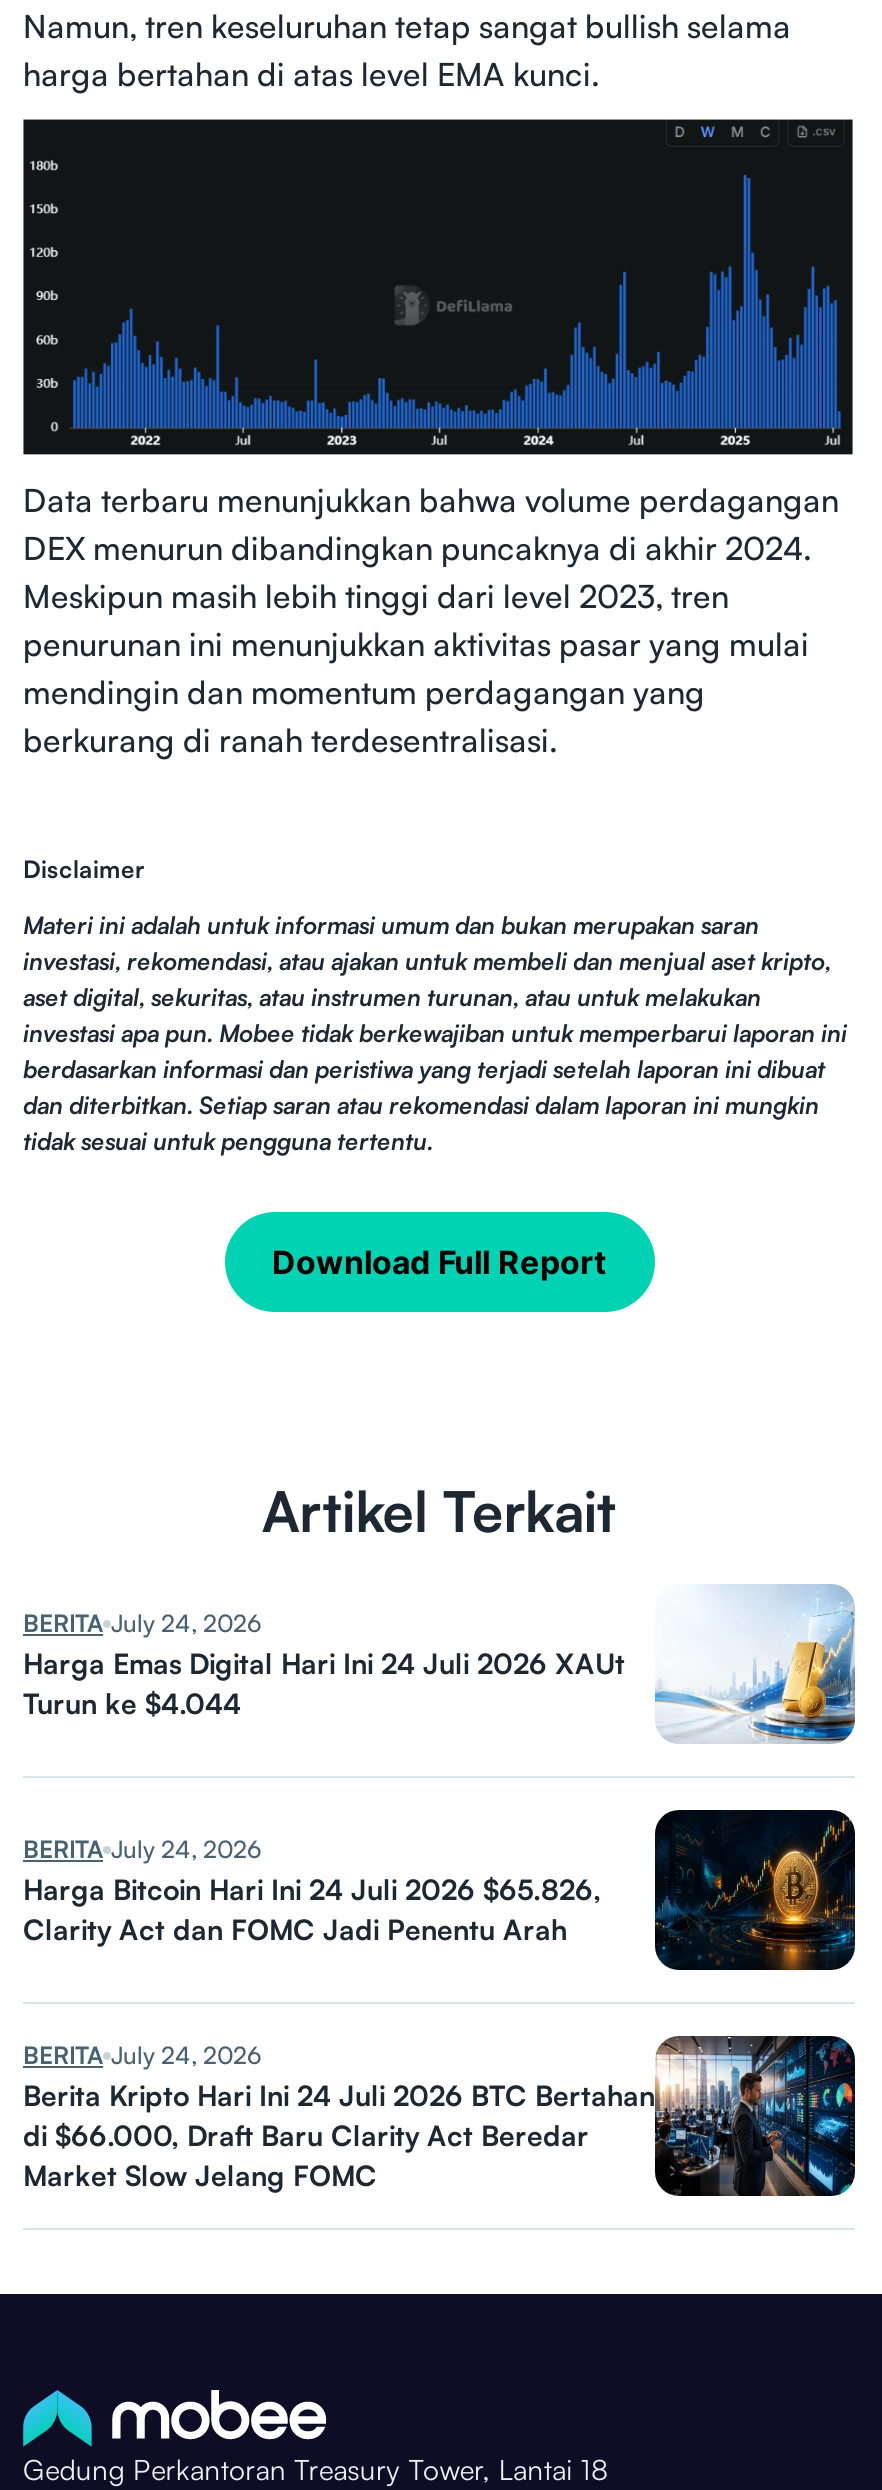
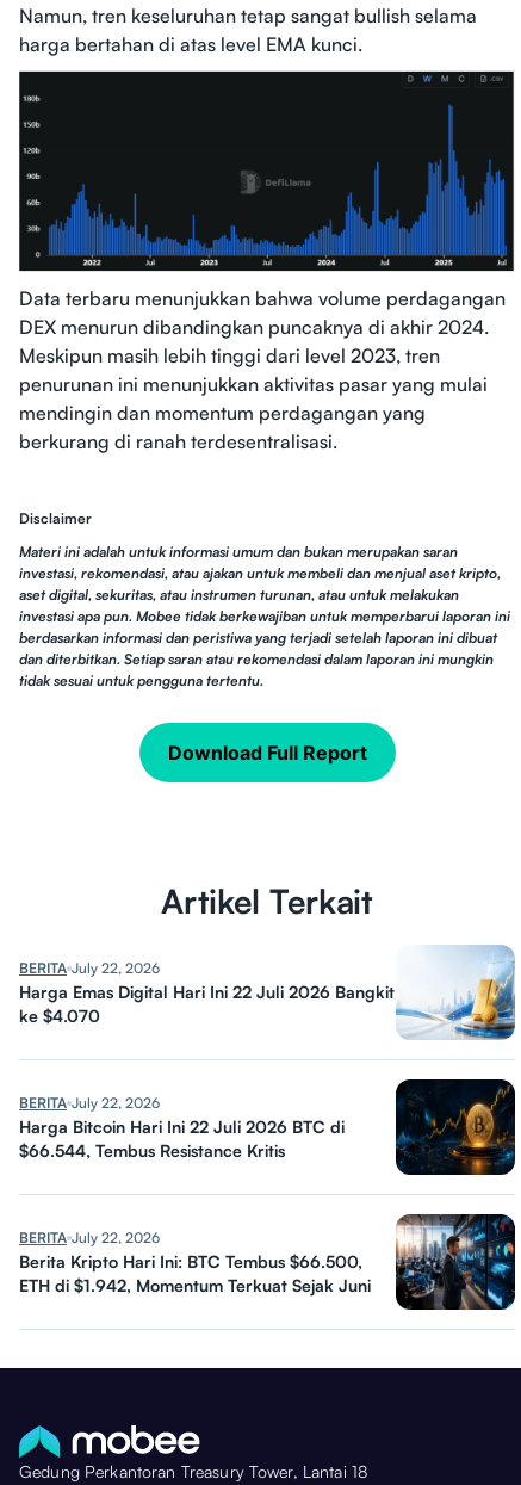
[23,1608,625,1720] BERITA July 24, 2026 | Harga Emas Digital Hari Ini 24 Juli 2026 XAUt | Turun ke $4.044 -> [19,959,395,1026] BERITA July 22, 2026 | Harga Emas Digital Hari Ini 22 Juli 2026 Bangkit | ke $4.070
[23,1834,601,1946] BERITA July 24, 2026 | Harga Bitcoin Hari Ini 24 Juli 2026 $65.826, | Clarity Act dan FOMC Jadi Penentu Arah -> [19,1094,345,1161] BERITA July 22, 2026 | Harga Bitcoin Hari Ini 22 Juli 2026 BTC di | $66.544, Tembus Resistance Kritis
[23,2040,655,2192] BERITA July 24, 2026 | Berita Kripto Hari Ini 24 Juli 2026 BTC Bertahan | di $66.000, Draft Baru Clarity Act Beredar | Market Slow Jelang FOMC -> [19,1229,371,1295] BERITA July 22, 2026 | Berita Kripto Hari Ini: BTC Tembus $66.500, | ETH di $1.942, Momentum Terkuat Sejak Juni

